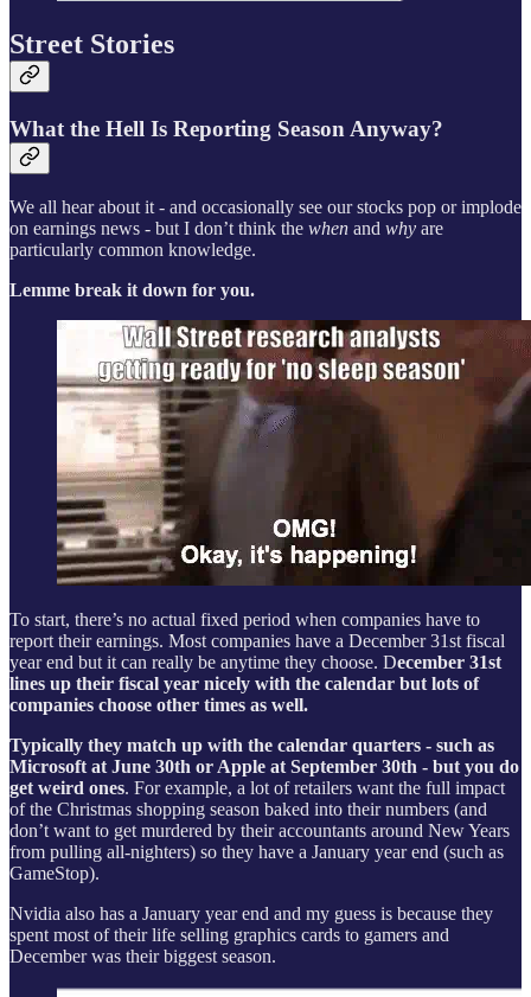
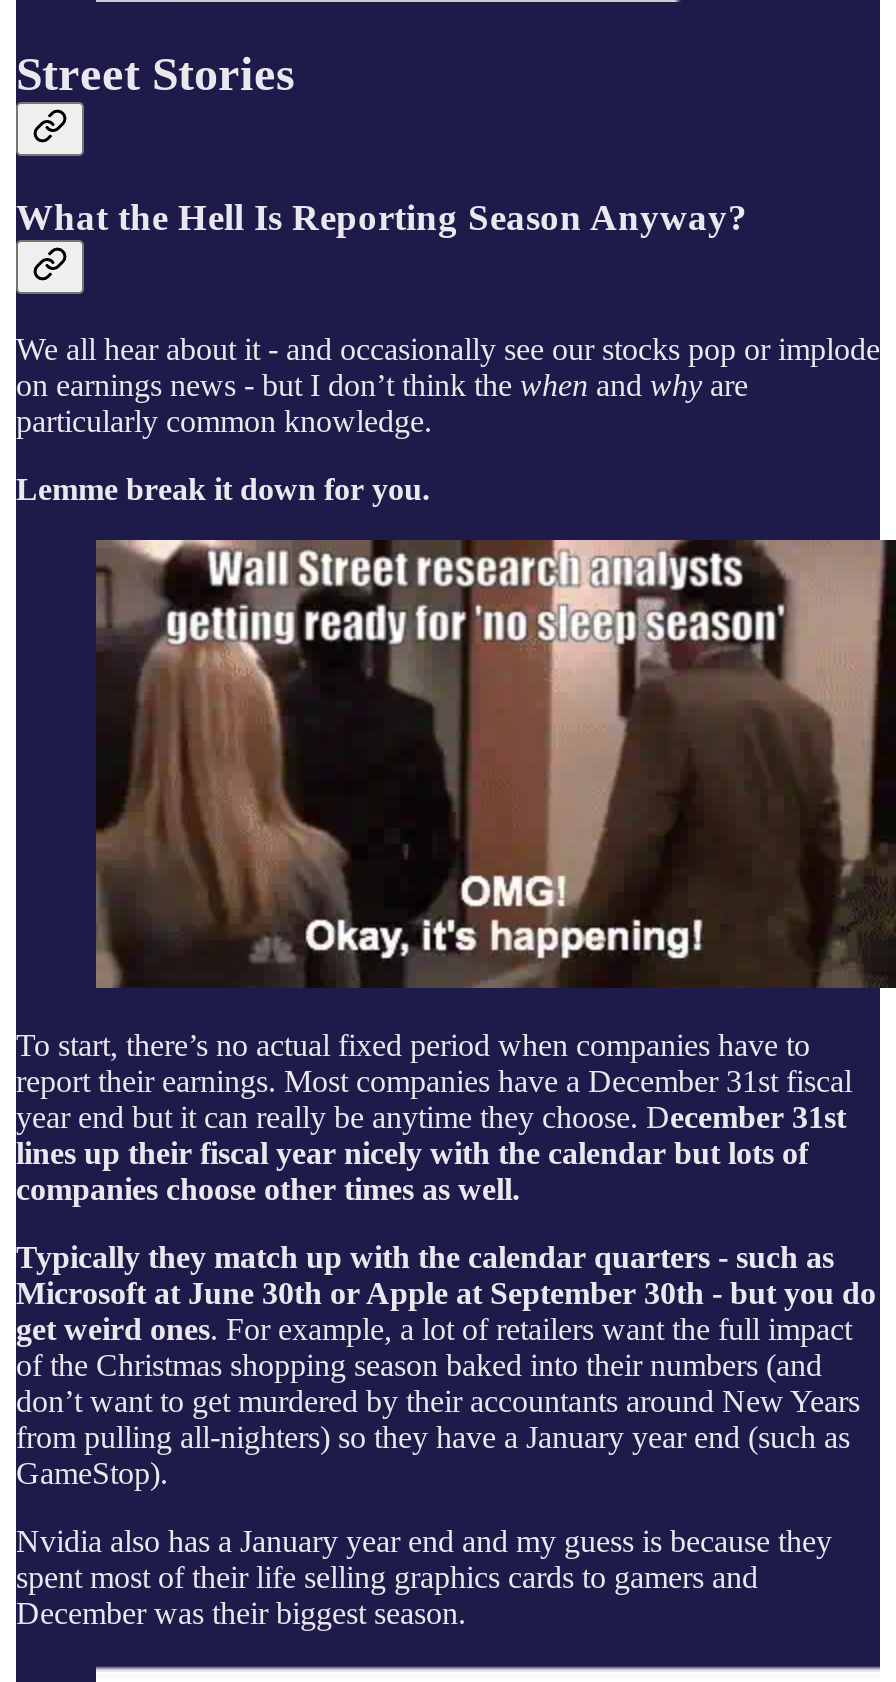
[56,319,527,586] [image] -> [94,538,890,988] [image]

